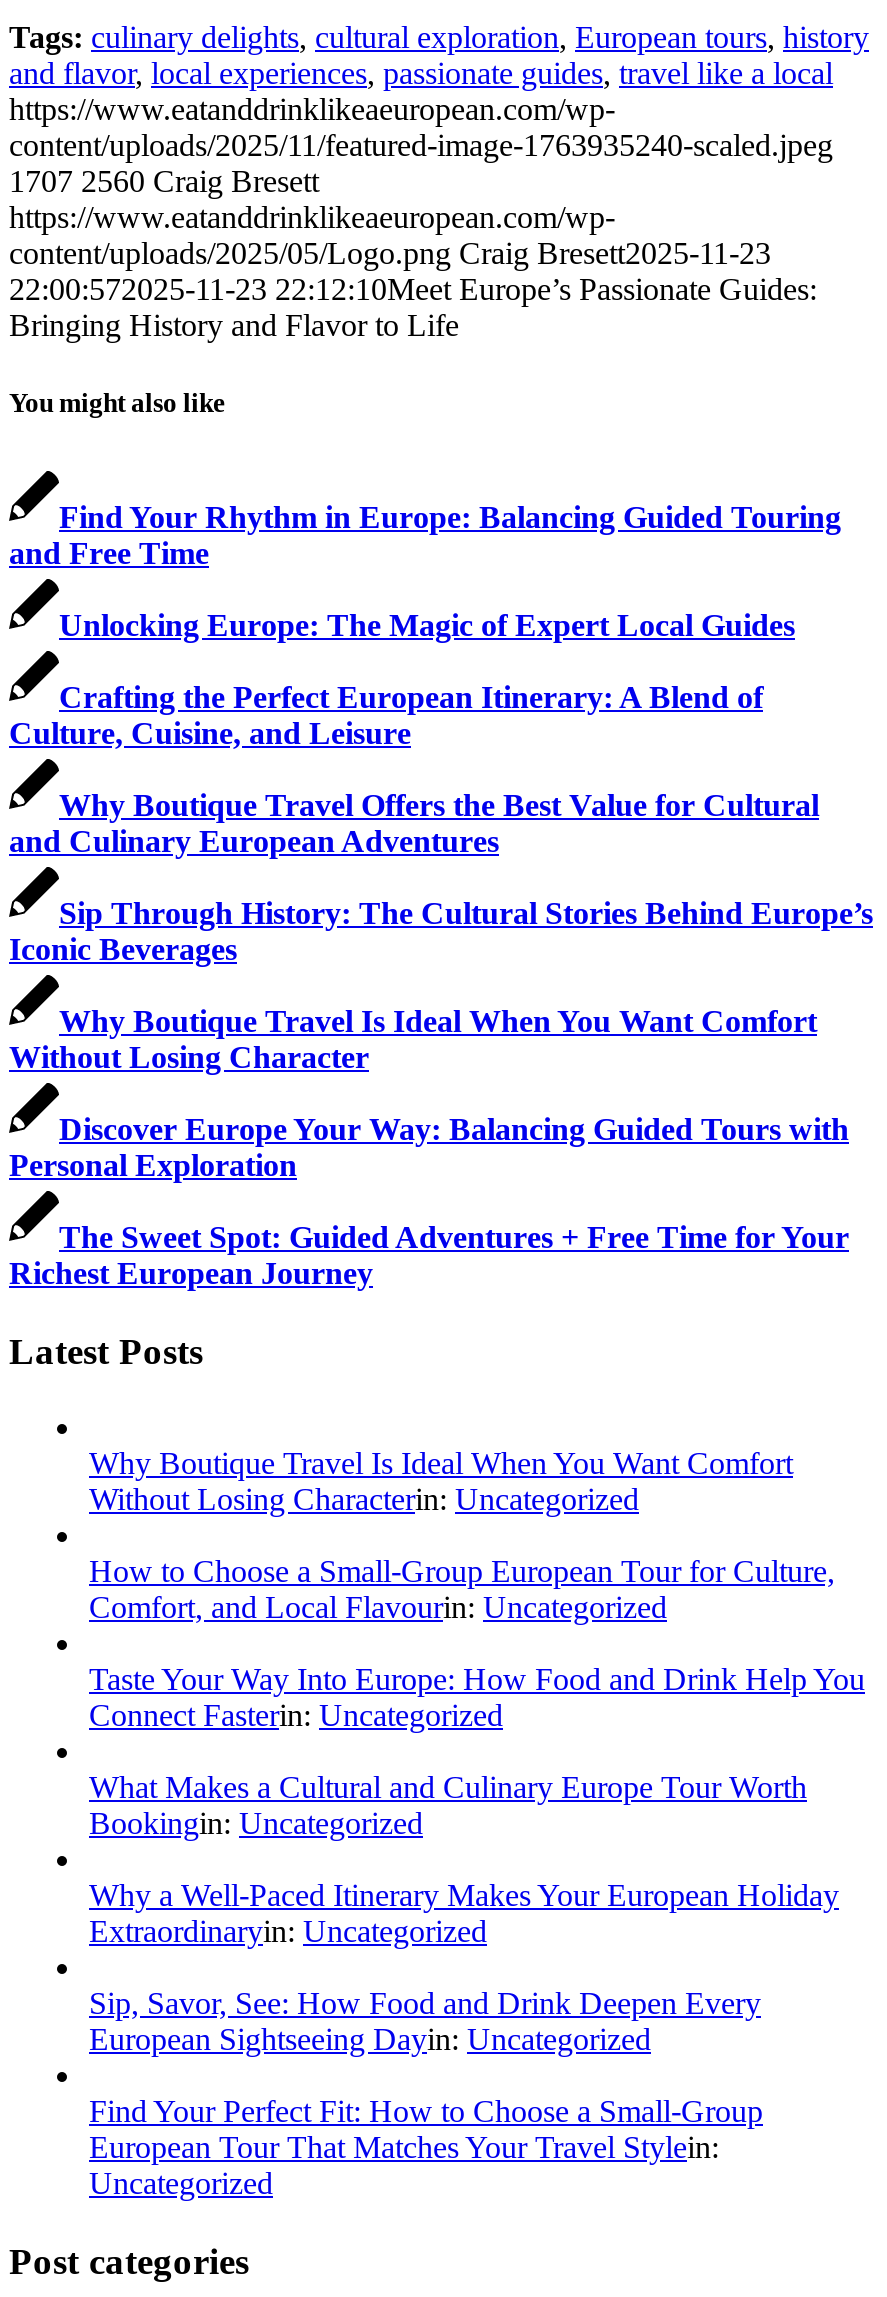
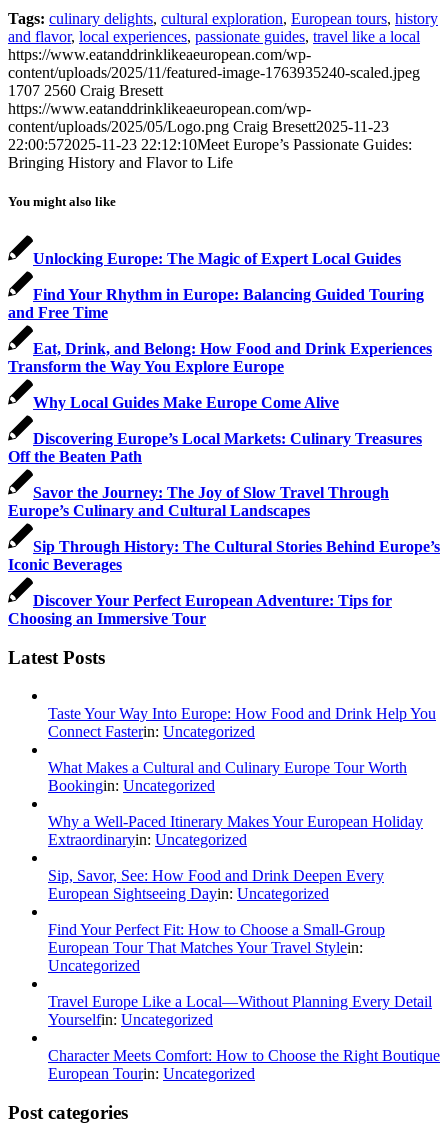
moved [9,500,841,570] -> [8,286,424,321]: Find Your Rhythm in Europe: Balancing Guided Touring | and Free Time
moved [59,608,795,642] -> [33,250,401,267]: Unlocking Europe: The Magic of Expert Local Guides
[9,680,819,858] Crafting the Perfect European Itinerary: A Blend of | Culture, Cuisine, and Leisure | Why Boutique Travel Offers the Best Value for Cultural | and Culinary European Adventures -> [8,340,432,519] Eat, Drink, and Belong: How Food and Drink Experiences | Transform the Way You Explore Europe | Why Local Guides Make Europe Come Alive | Discovering Europe’s Local Markets: Culinary Treasures | Off the Beaten Path | Savor the Journey: The Joy of Slow Travel Through | Europe’s Culinary and Cultural Landscapes
moved [9,896,873,966] -> [8,538,440,573]: Sip Through History: The Cultural Stories Behind Europe’s | Iconic Beverages
[9,1004,849,1290] Why Boutique Travel Is Ideal When You Want Comfort | Without Losing Character | Discover Europe Your Way: Balancing Guided Tours with | Personal Exploration | The Sweet Spot: Guided Adventures + Free Time for Your | Richest European Journey -> [8,592,392,627] Discover Your Perfect European Adventure: Tips for | Choosing an Immersive Tour
[89,1447,835,1625] Why Boutique Travel Is Ideal When You Want Comfort | Without Losing Characterin: Uncategorized | How to Choose a Small-Group European Tour for Culture, | Comfort, and Local Flavourin: Uncategorized -> none
moved [89,1663,865,2201] -> [48,705,436,974]: Taste Your Way Into Europe: How Food and Drink Help You | Connect Fasterin: Uncategorized | What Makes a Cultural and Culinary Europe Tour Worth | ... | European Tour That Matches Your Travel Stylein: | Uncategorized
none -> [48,993,440,1082] Travel Europe Like a Local—Without Planning Every Detail | Yourselfin: Uncategorized | Character Meets Comfort: How to Choose the Right Boutique | European Tourin: Uncategorized

